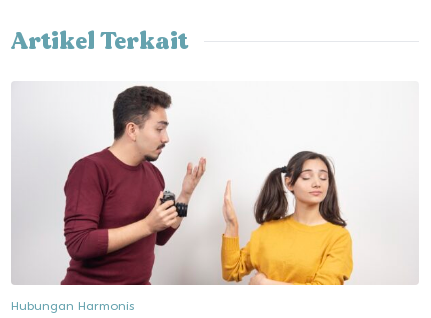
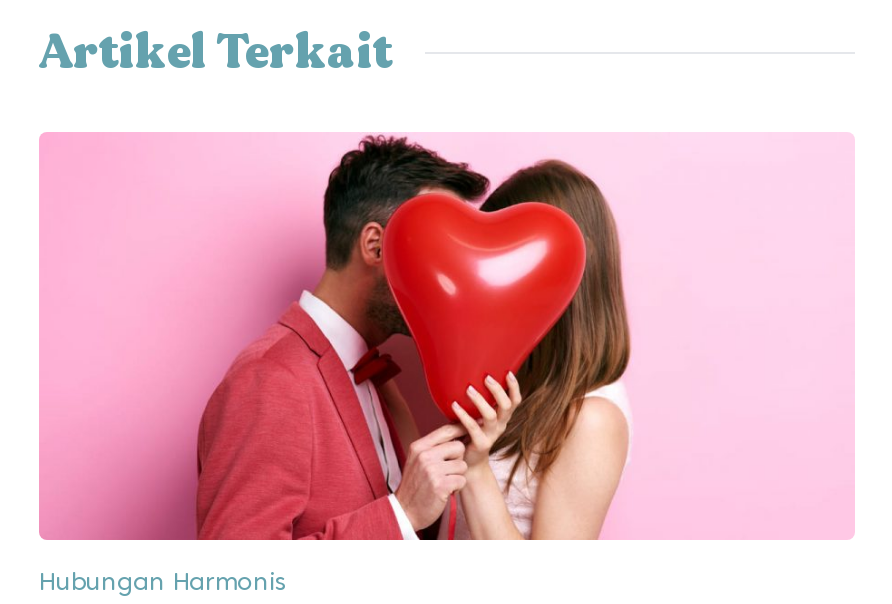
[11,83,416,286] [image] -> [39,133,851,541] [image]

